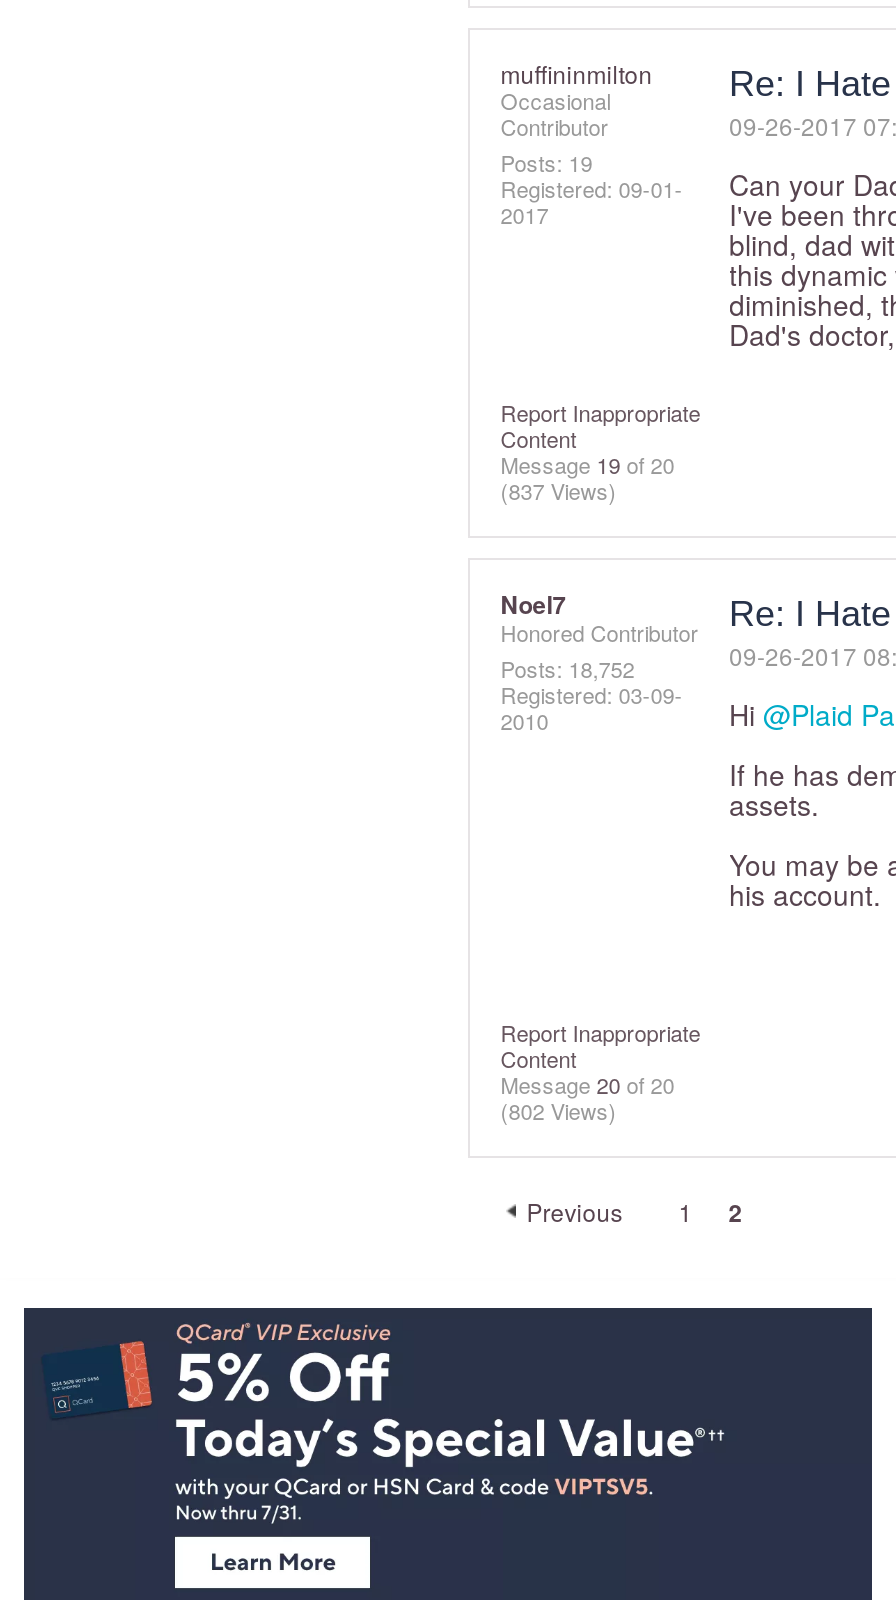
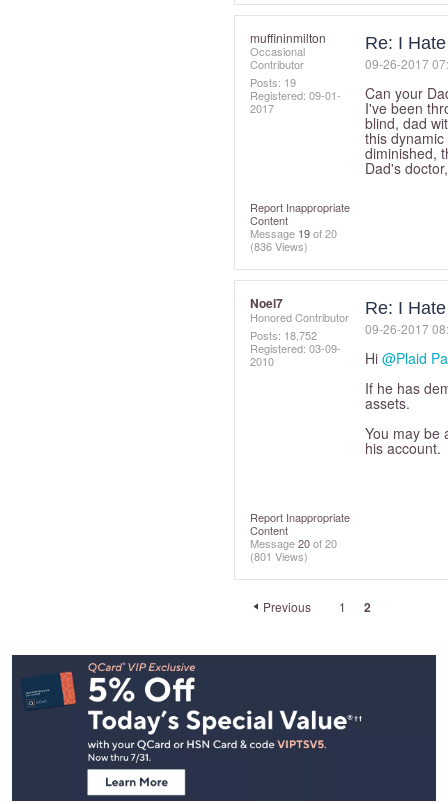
[500,474,616,506] (837 Views) -> [250,238,308,254] (836 Views)
[500,1094,616,1126] (802 Views) -> [250,548,308,564] (801 Views)

